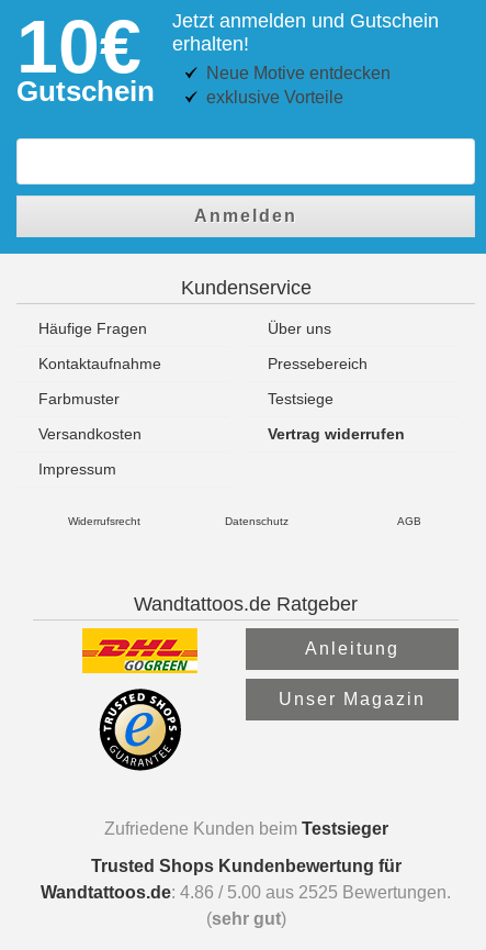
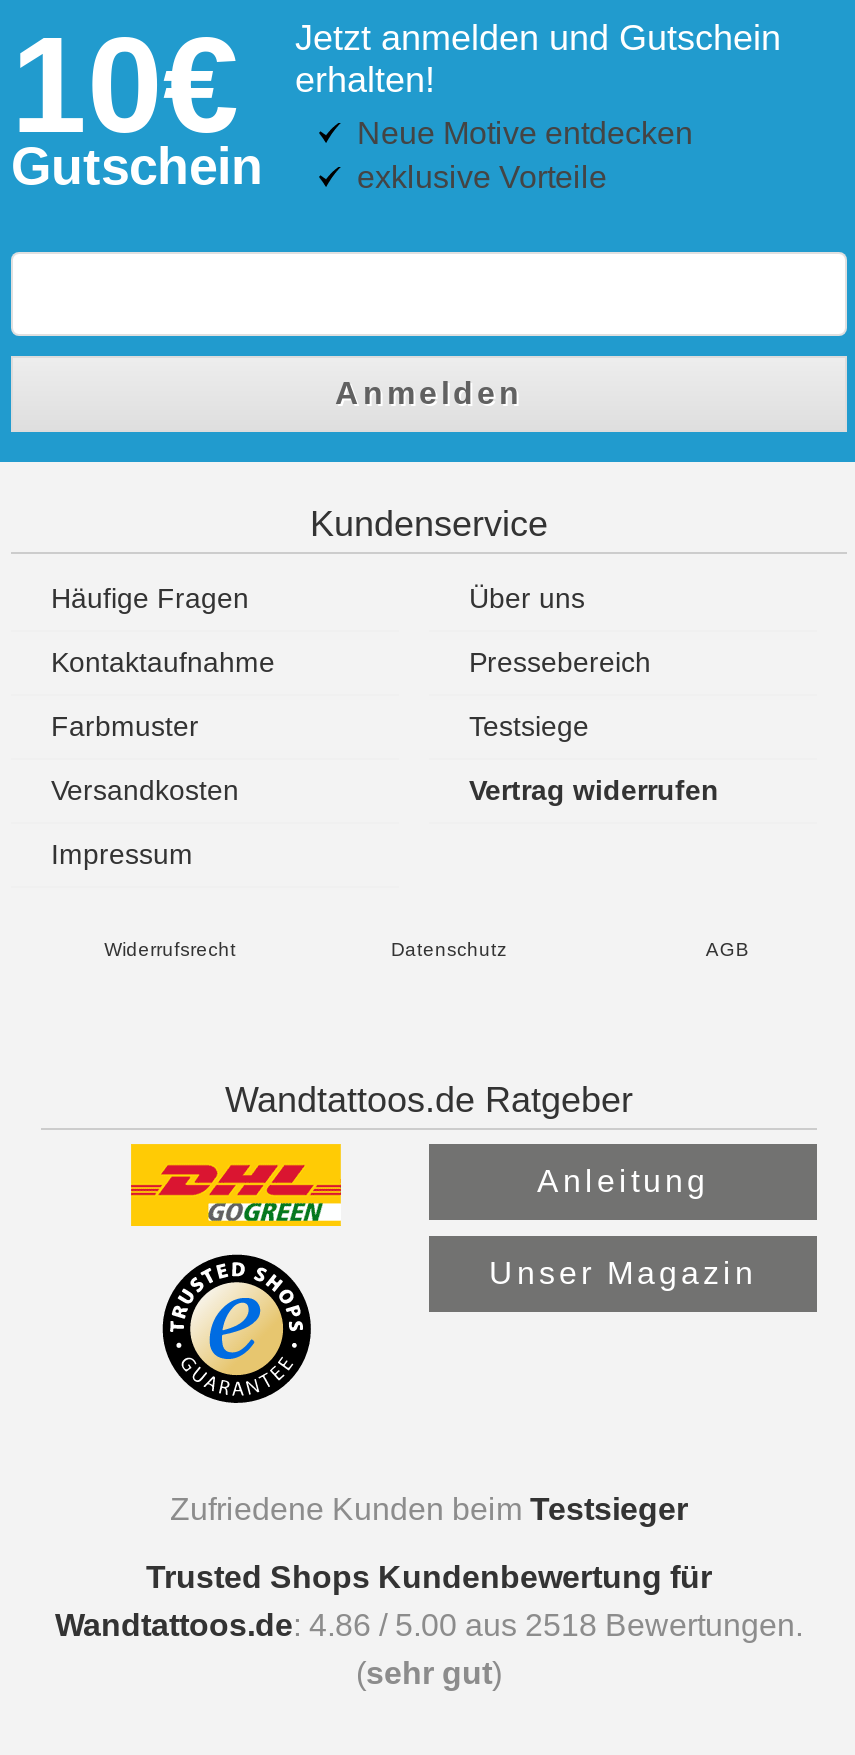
[41,883,451,901] Wandtattoos.de: 4.86 / 5.00 aus 2525 Bewertungen. -> [55,1607,803,1641] Wandtattoos.de: 4.86 / 5.00 aus 2518 Bewertungen.

